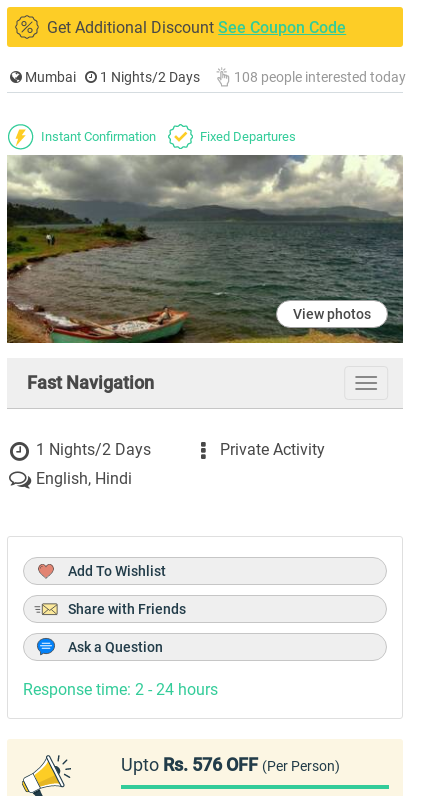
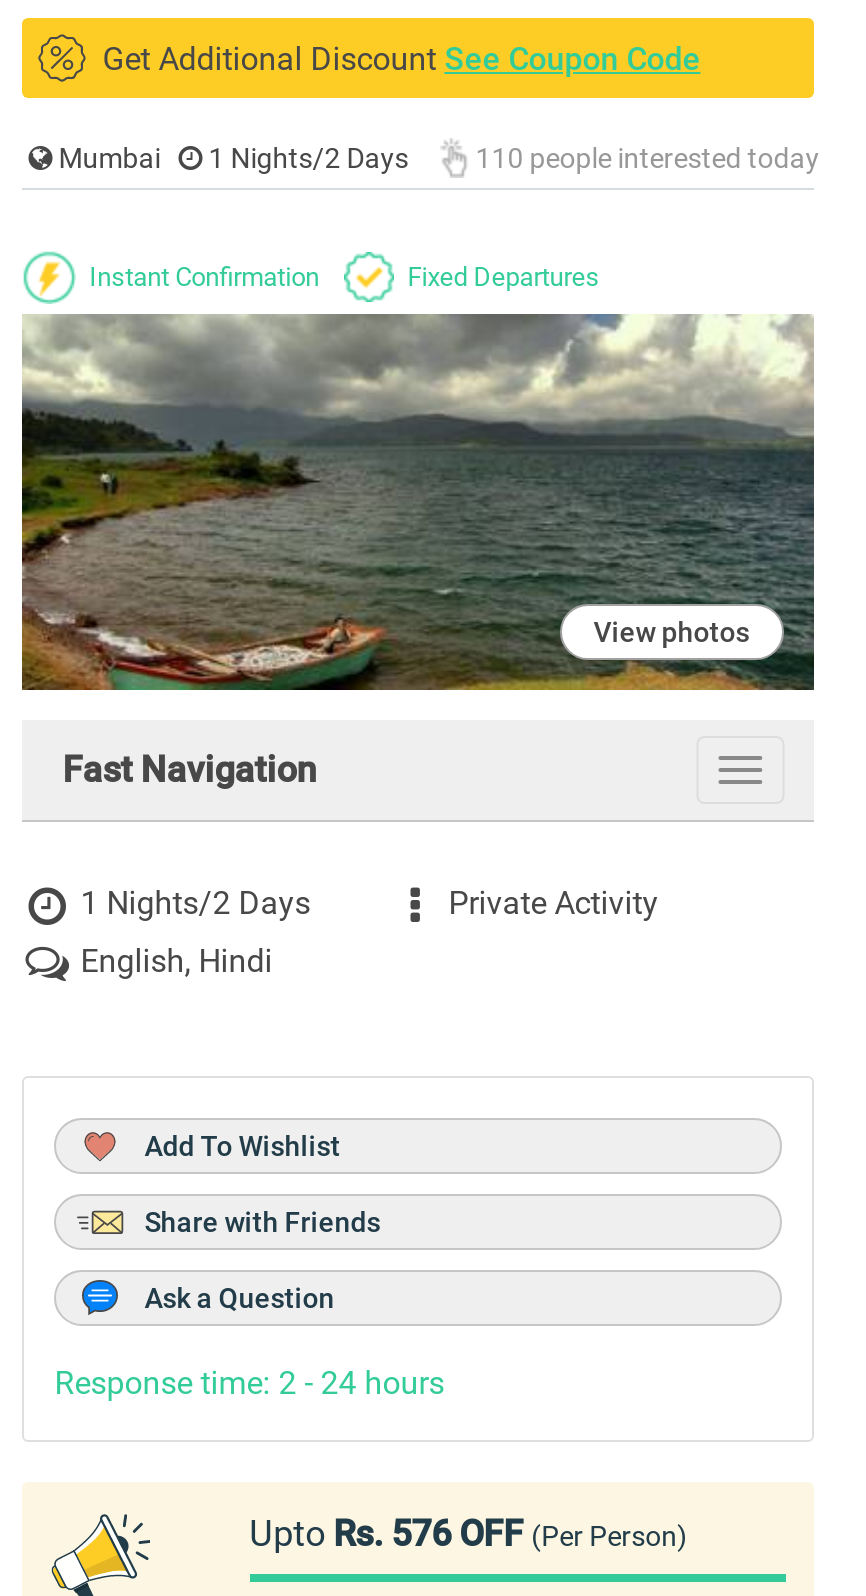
[231,69,406,85] 108 people interested today -> [470,142,820,174] 110 people interested today

